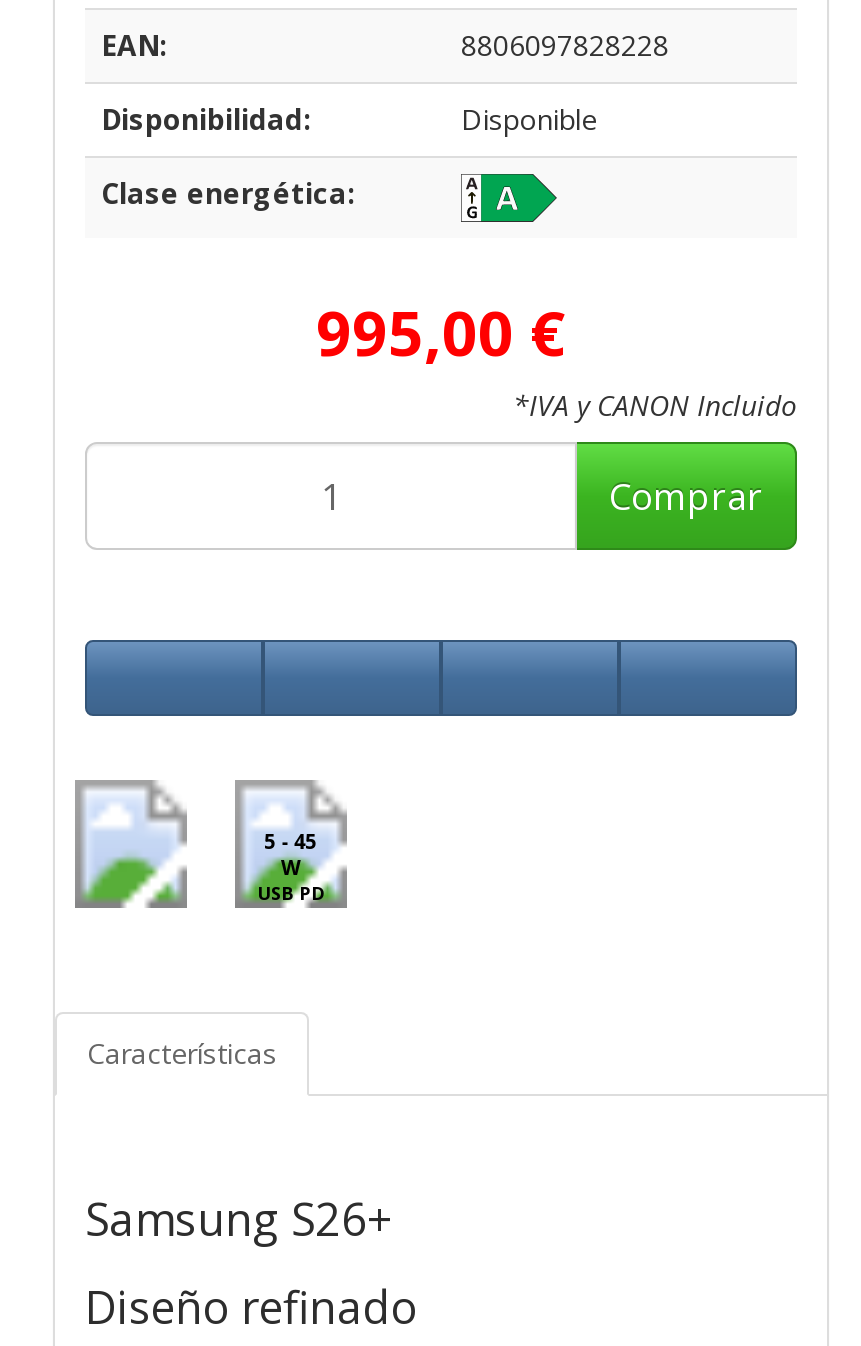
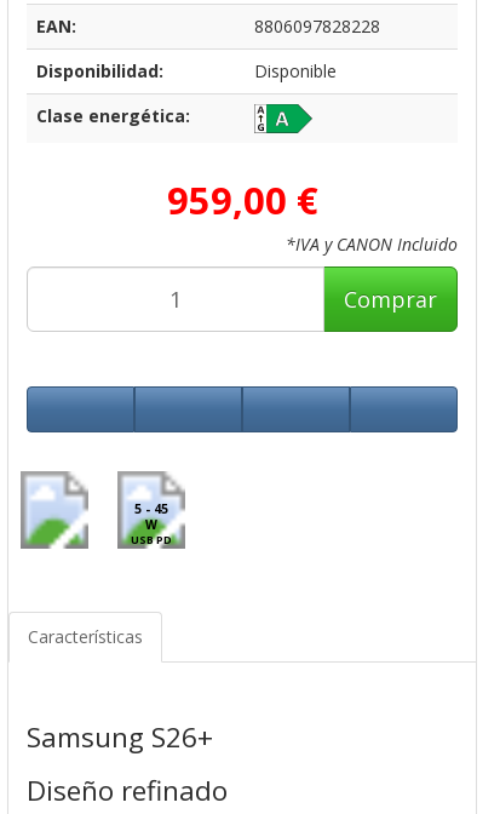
[316,289,566,373] 995,00 € -> [166,174,318,225] 959,00 €

